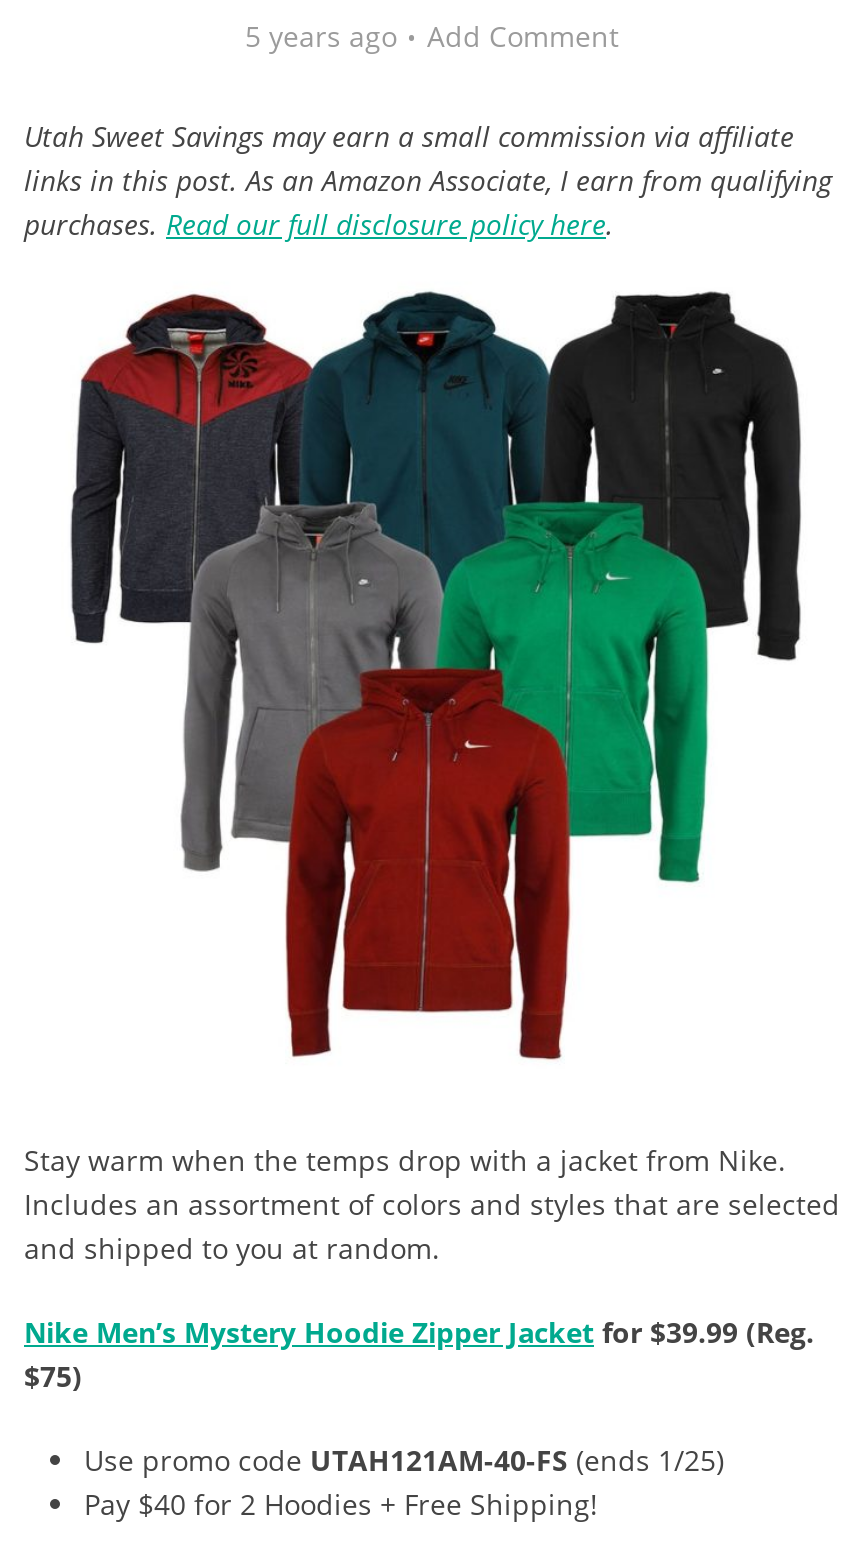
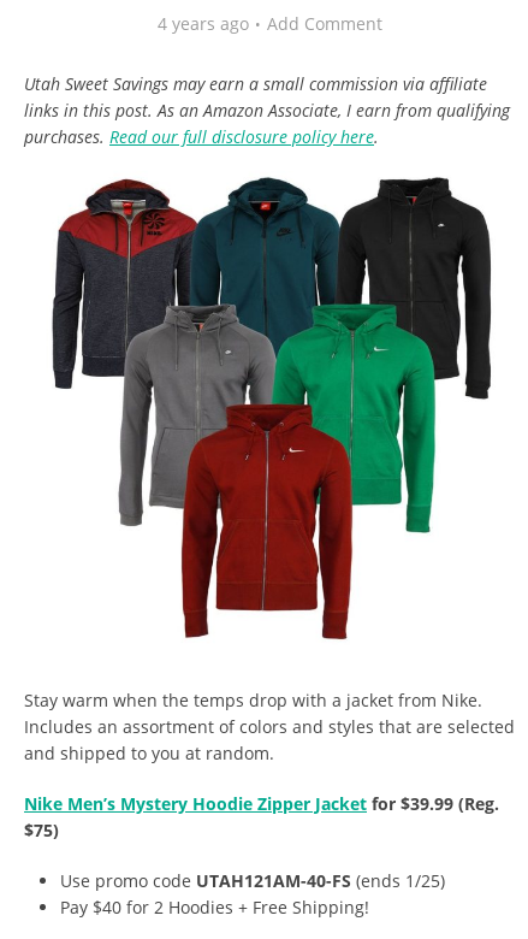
[245,17,619,55] 5 years ago Add Comment -> [157,12,382,35] 4 years ago Add Comment

